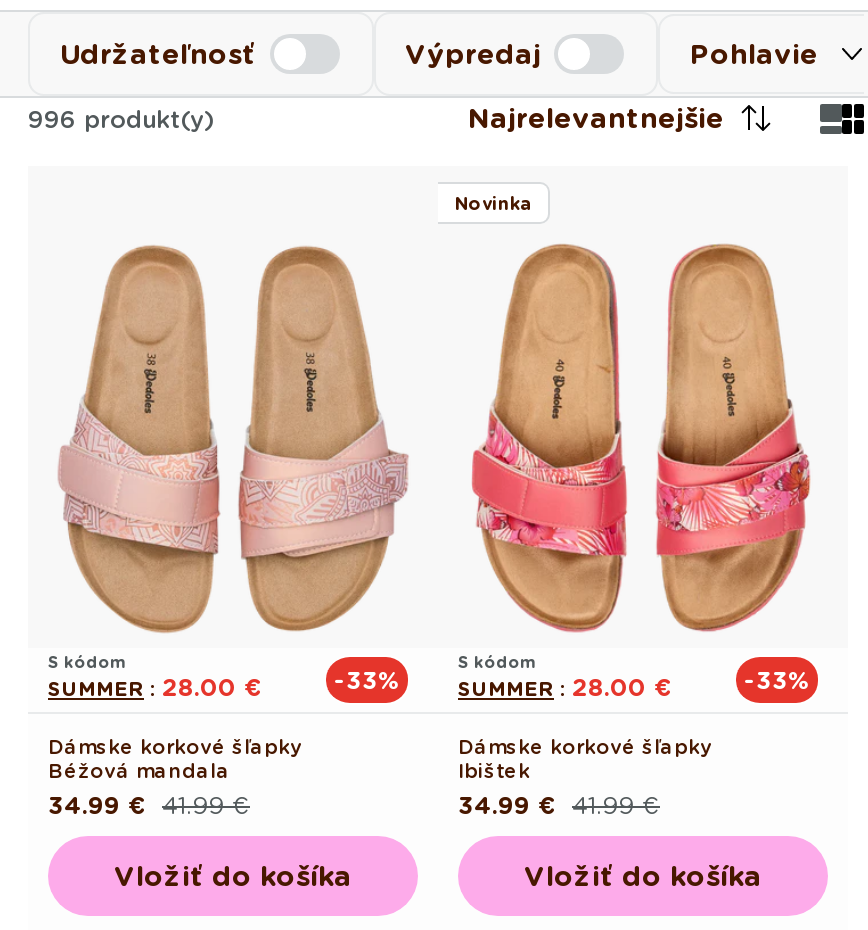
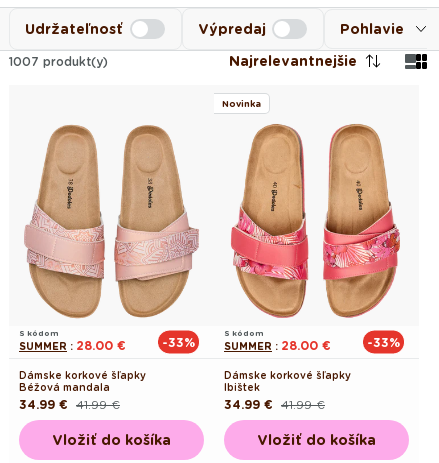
[28,103,214,133] 996 produkt(y) -> [9,53,108,68] 1007 produkt(y)

